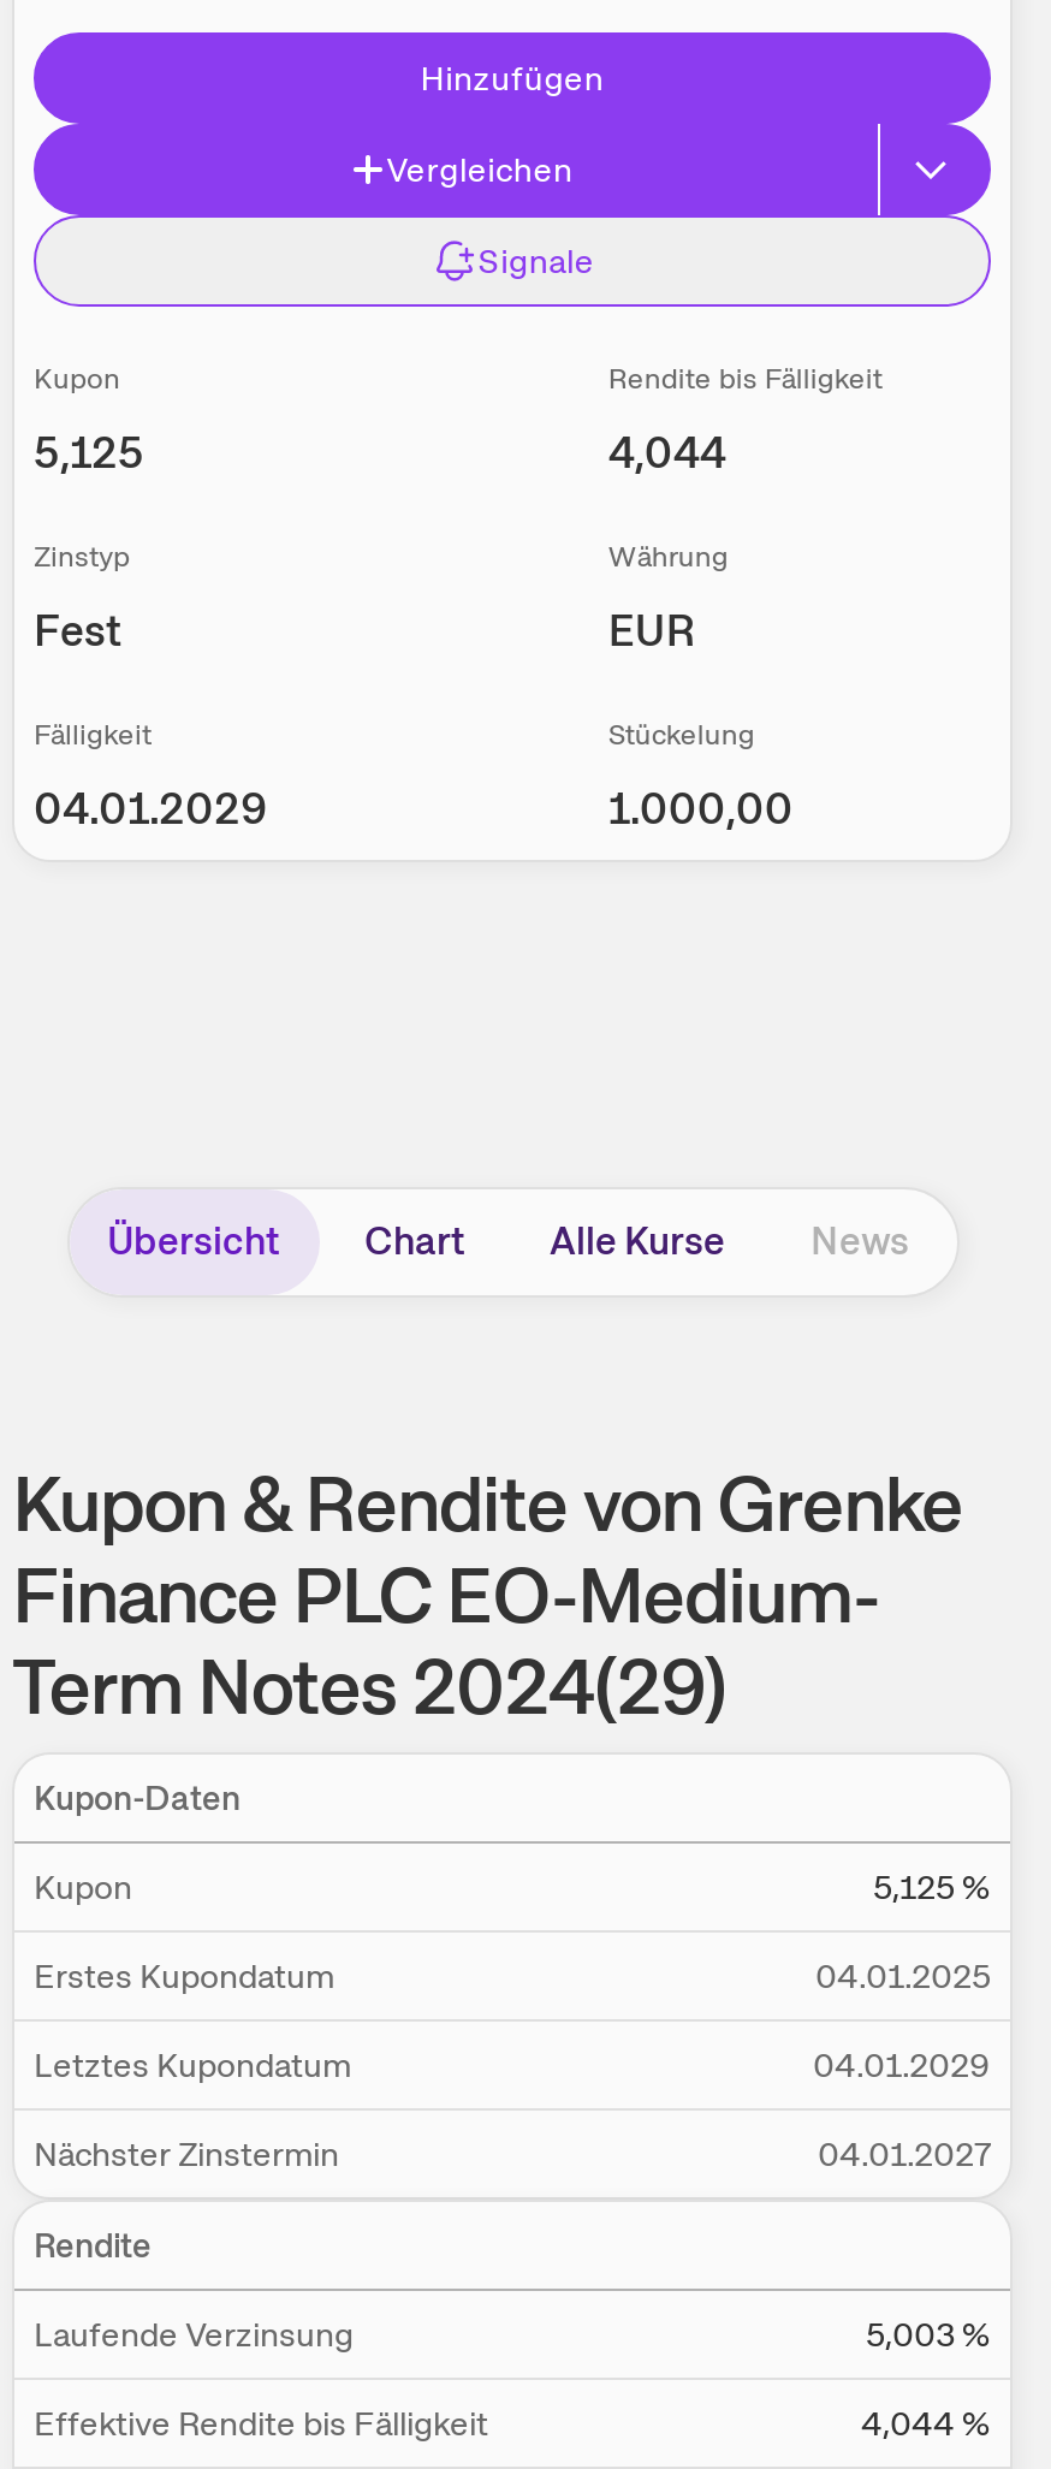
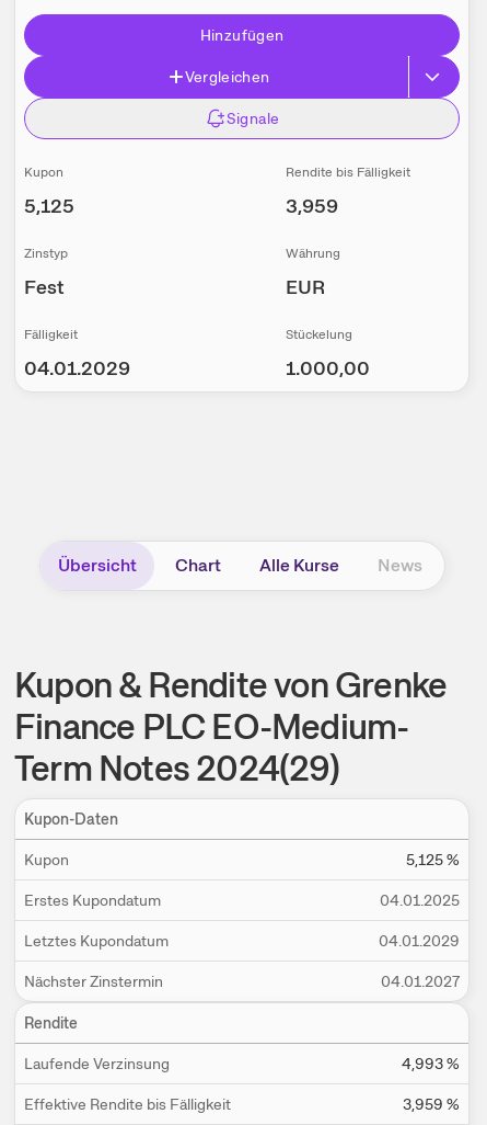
[608,425,726,480] 4,044 -> [285,193,338,218] 3,959
[866,2313,991,2356] 5,003 % -> [402,1054,460,1074] 4,993 %
[861,2402,991,2445] 4,044 % -> [403,1095,460,1114] 3,959 %

